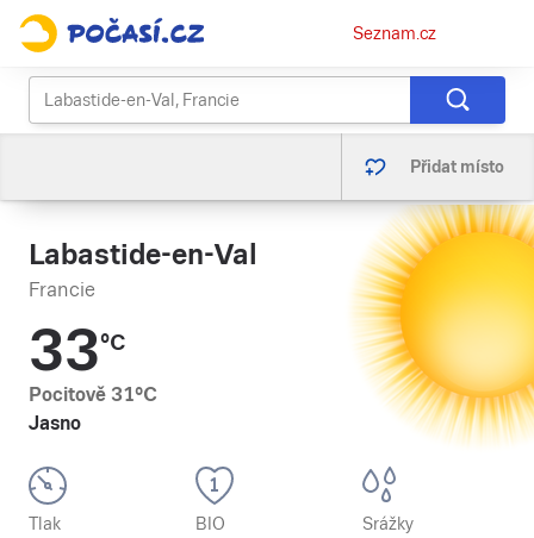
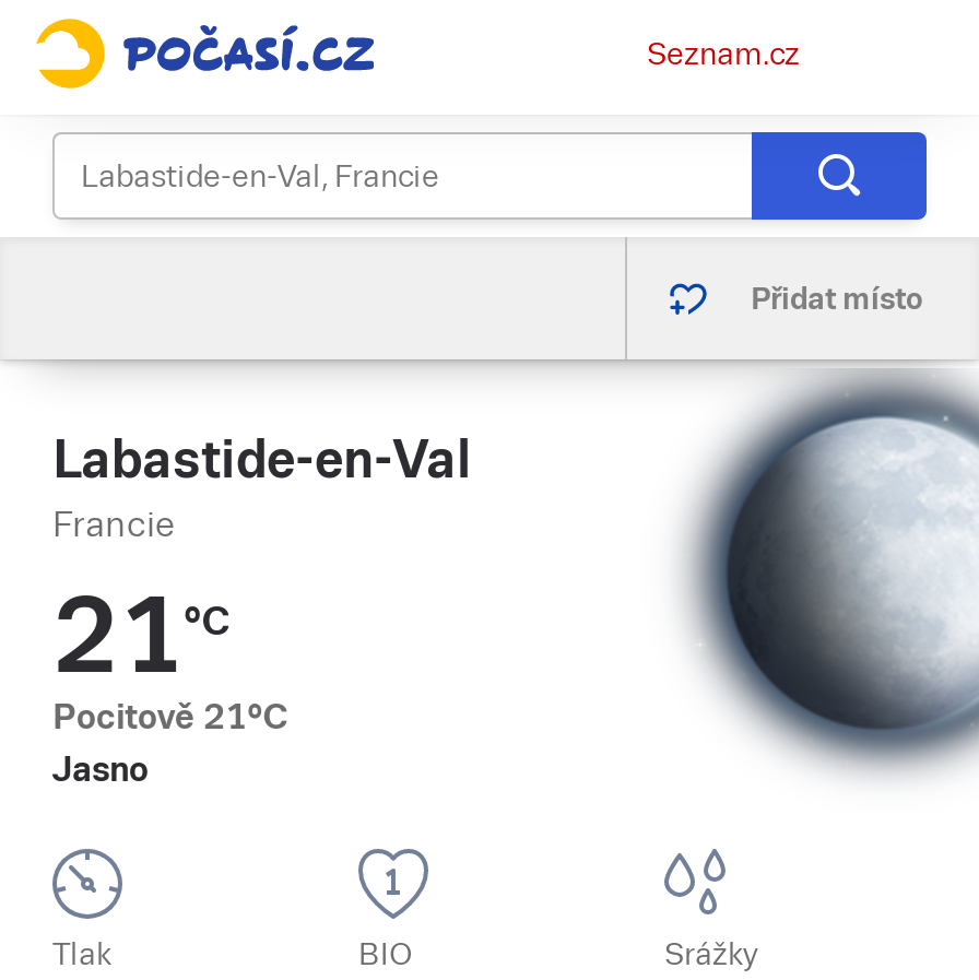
[354,205,530,442] [image] -> [651,370,972,799] [image]
[29,318,125,383] 33°C -> [52,576,229,696] 21°C
[29,383,157,406] Pocitově 31°C -> [52,696,288,737] Pocitově 21°C

